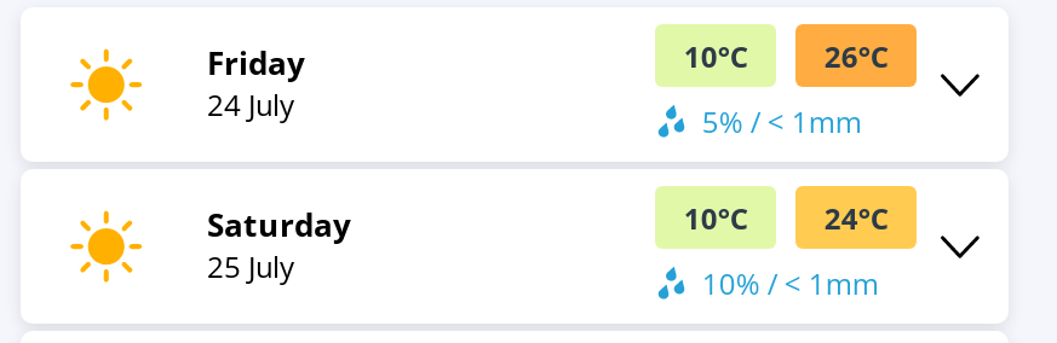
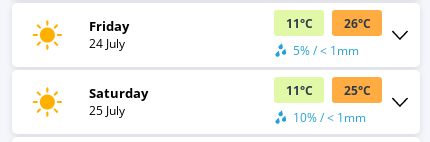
[684,36,890,77] 10°C 26°C -> [286,15,371,32] 11°C 26°C
[684,198,749,239] 10°C -> [286,82,313,99] 11°C
[824,198,890,239] 24°C -> [344,82,371,99] 25°C

